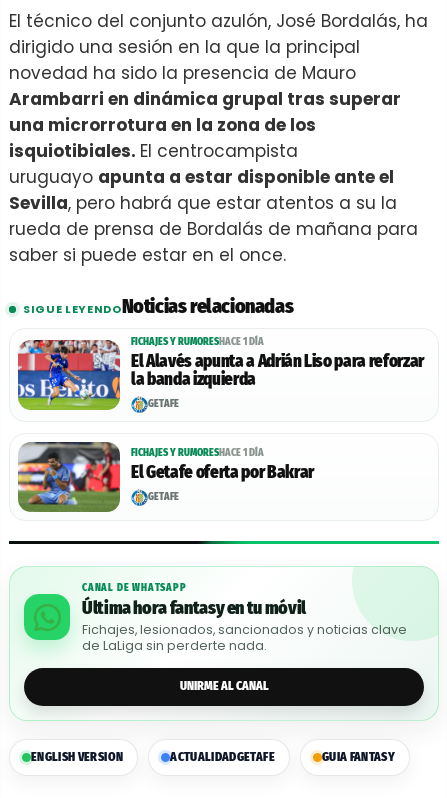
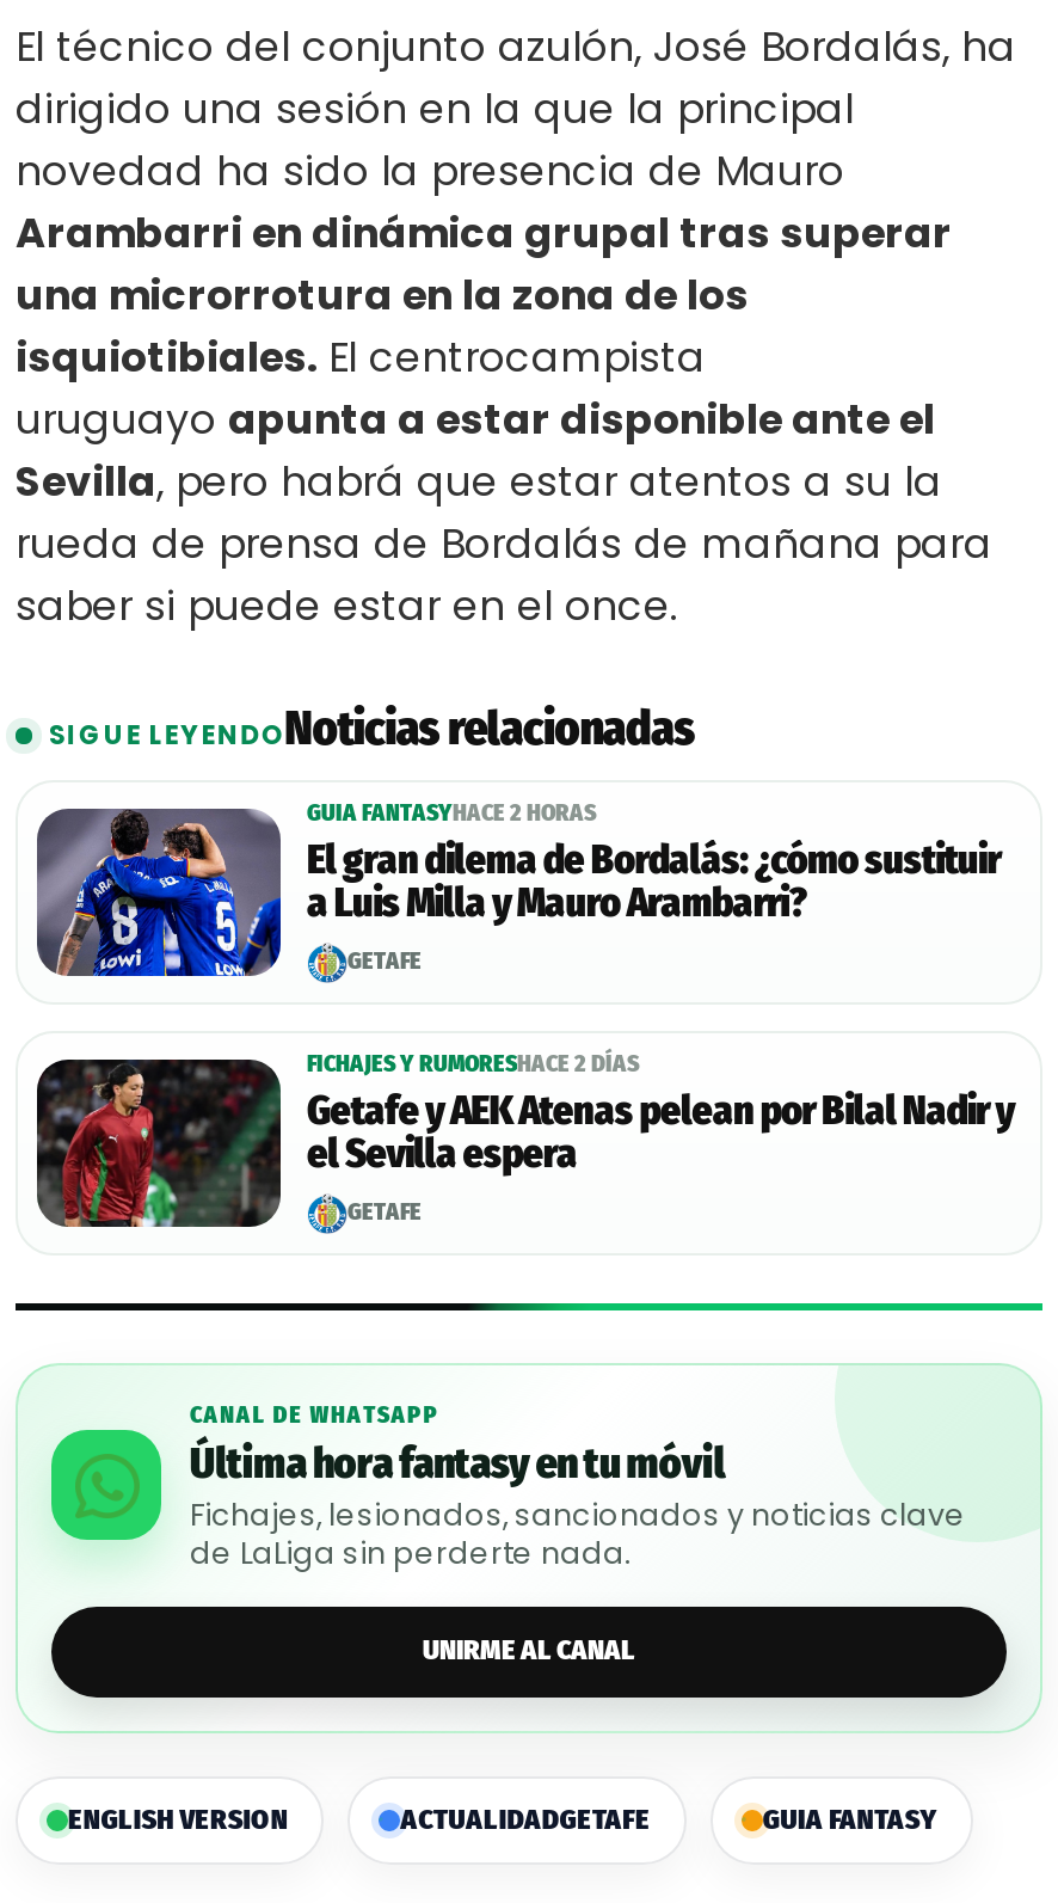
[17,336,424,411] [image] | FICHAJES Y RUMORESHACE 1 DÍA | El Alavés apunta a Adrián Liso para reforzar | la banda izquierda -> [35,798,1000,978] [image] | GUIA FANTASYHACE 2 HORAS | El gran dilema de Bordalás: ¿cómo sustituir | a Luis Milla y Mauro Arambarri?
[17,441,314,513] [image] | FICHAJES Y RUMORESHACE 1 DÍA | El Getafe oferta por Bakrar -> [35,1049,1014,1234] [image] | FICHAJES Y RUMORESHACE 2 DÍAS | Getafe y AEK Atenas pelean por Bilal Nadir y | el Sevilla espera

